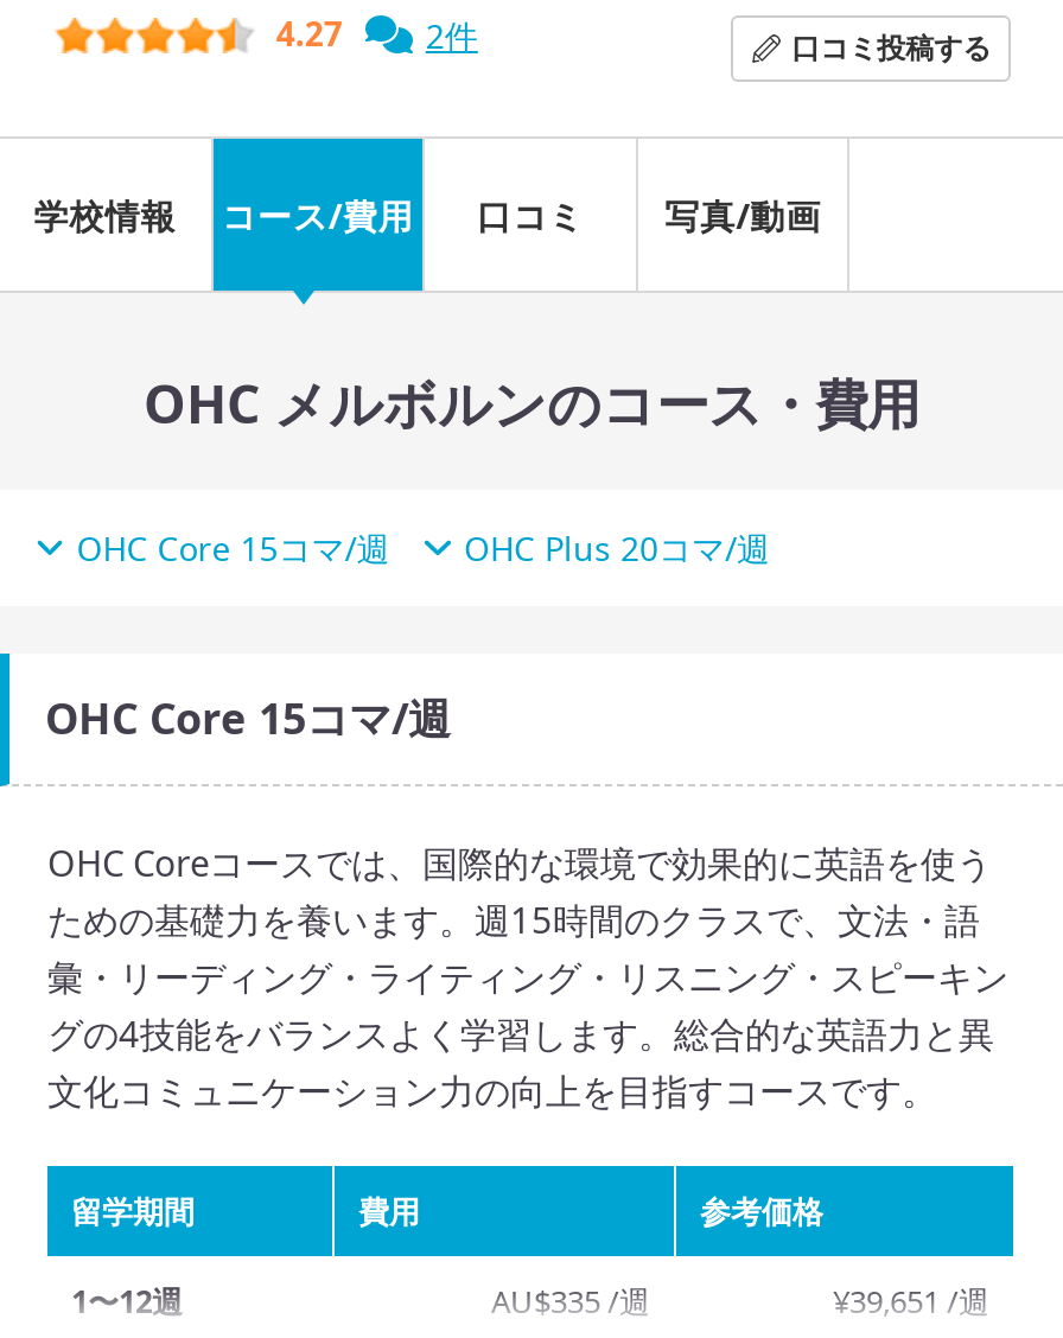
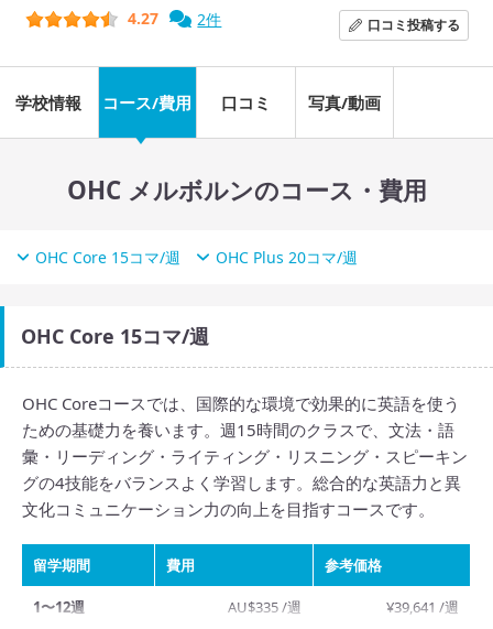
[833,1279,989,1321] ¥39,651 /週 -> [386,597,459,616] ¥39,641 /週

